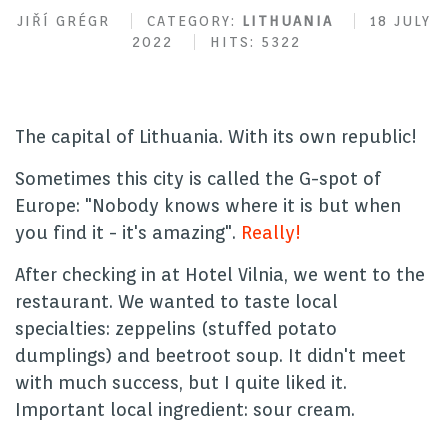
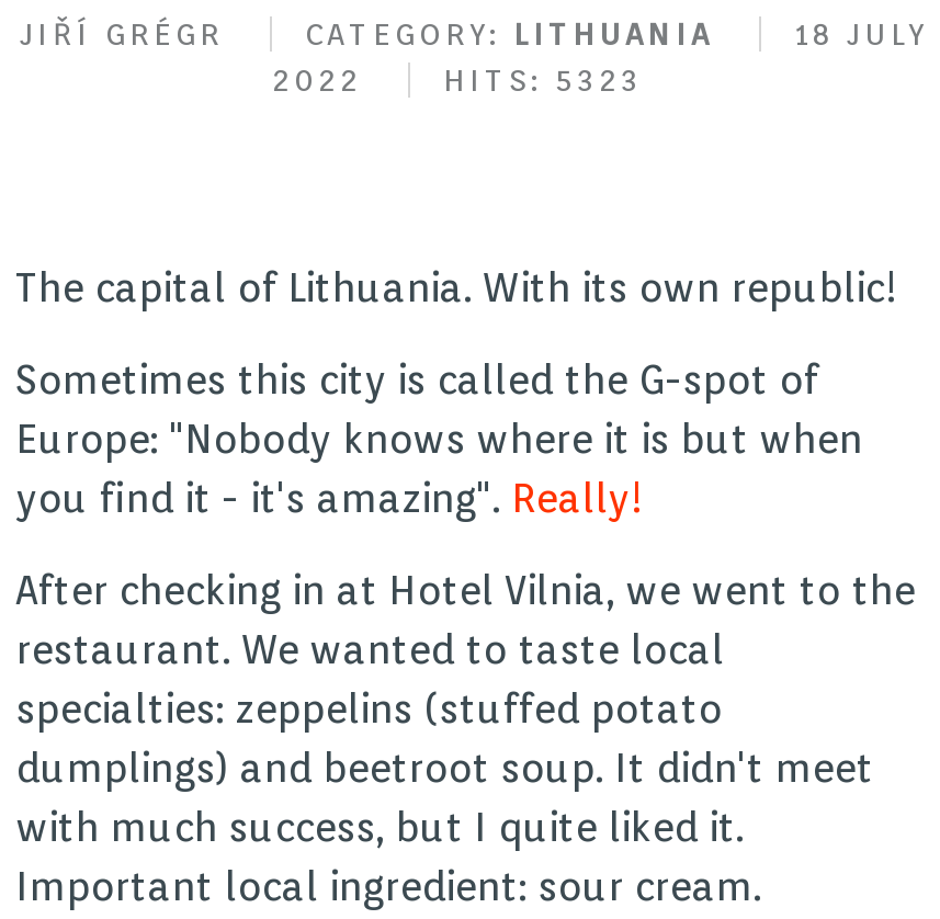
[132,34,301,50] 2022 HITS: 5322 -> [272,63,643,98] 2022 HITS: 5323

